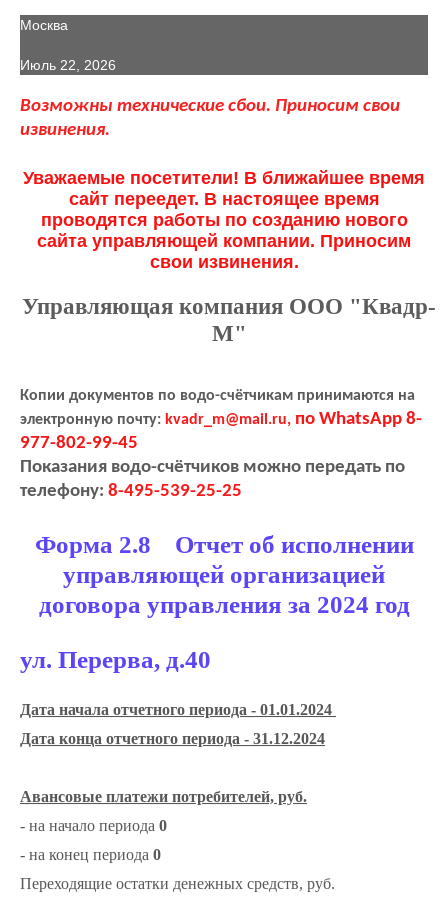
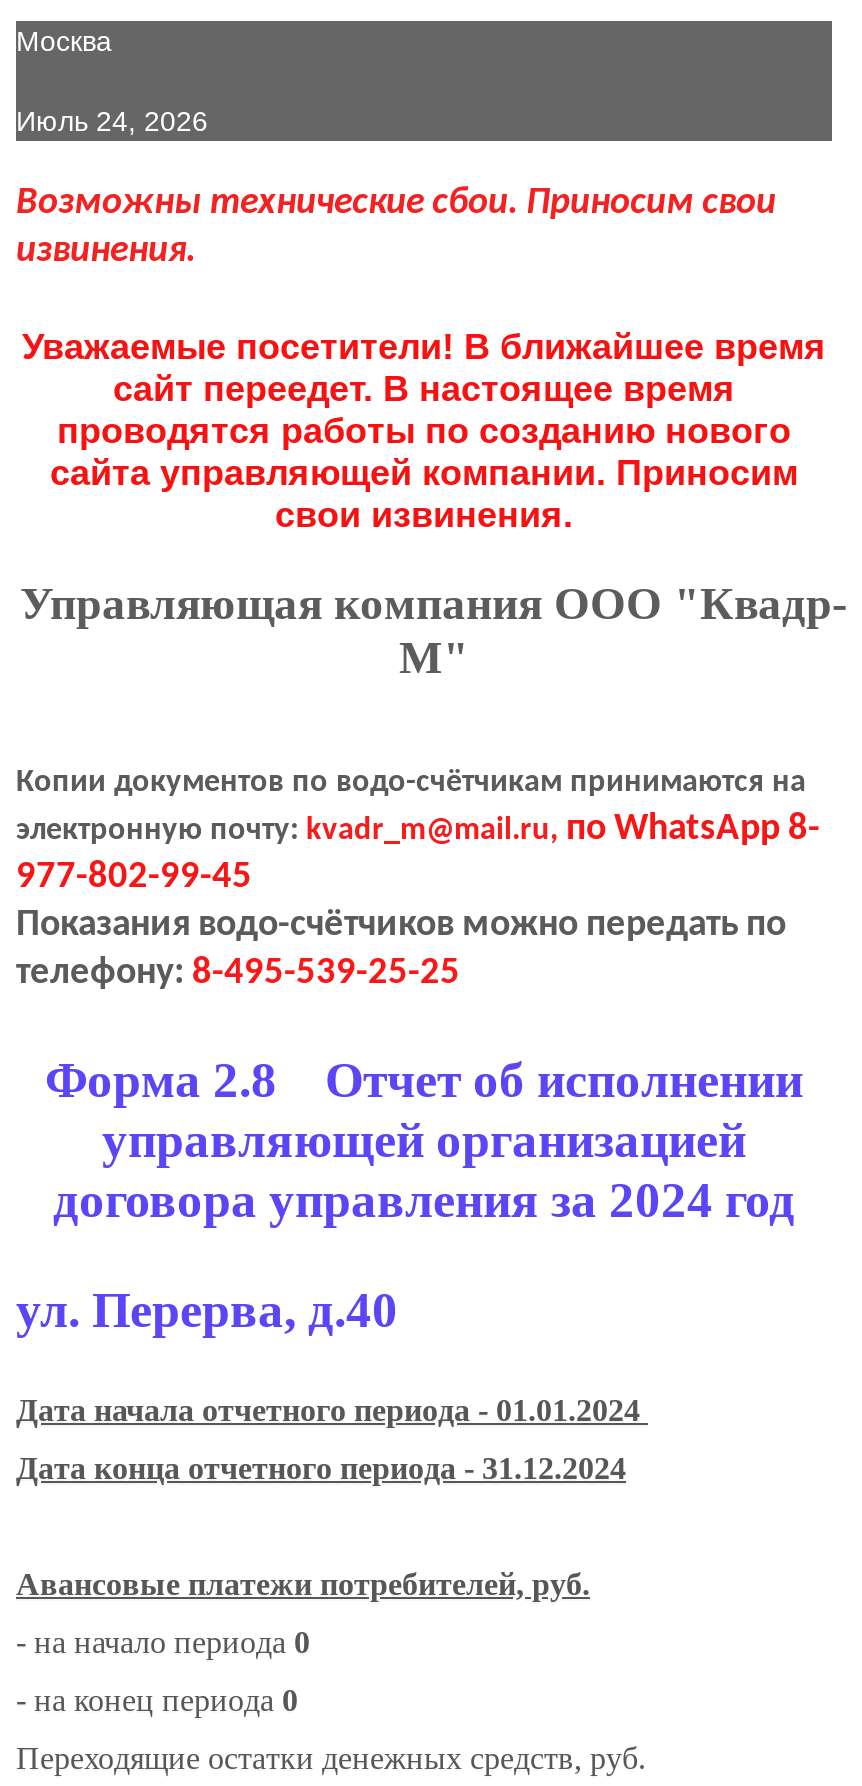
[20,57,116,73] Июль 22, 2026 -> [16,105,208,137] Июль 24, 2026

